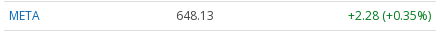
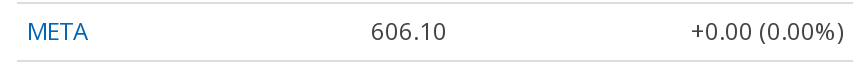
[176,7,214,24] 648.13 -> [371,13,447,47] 606.10
[348,7,431,24] +2.28 (+0.35%) -> [691,13,843,47] +0.00 (0.00%)

